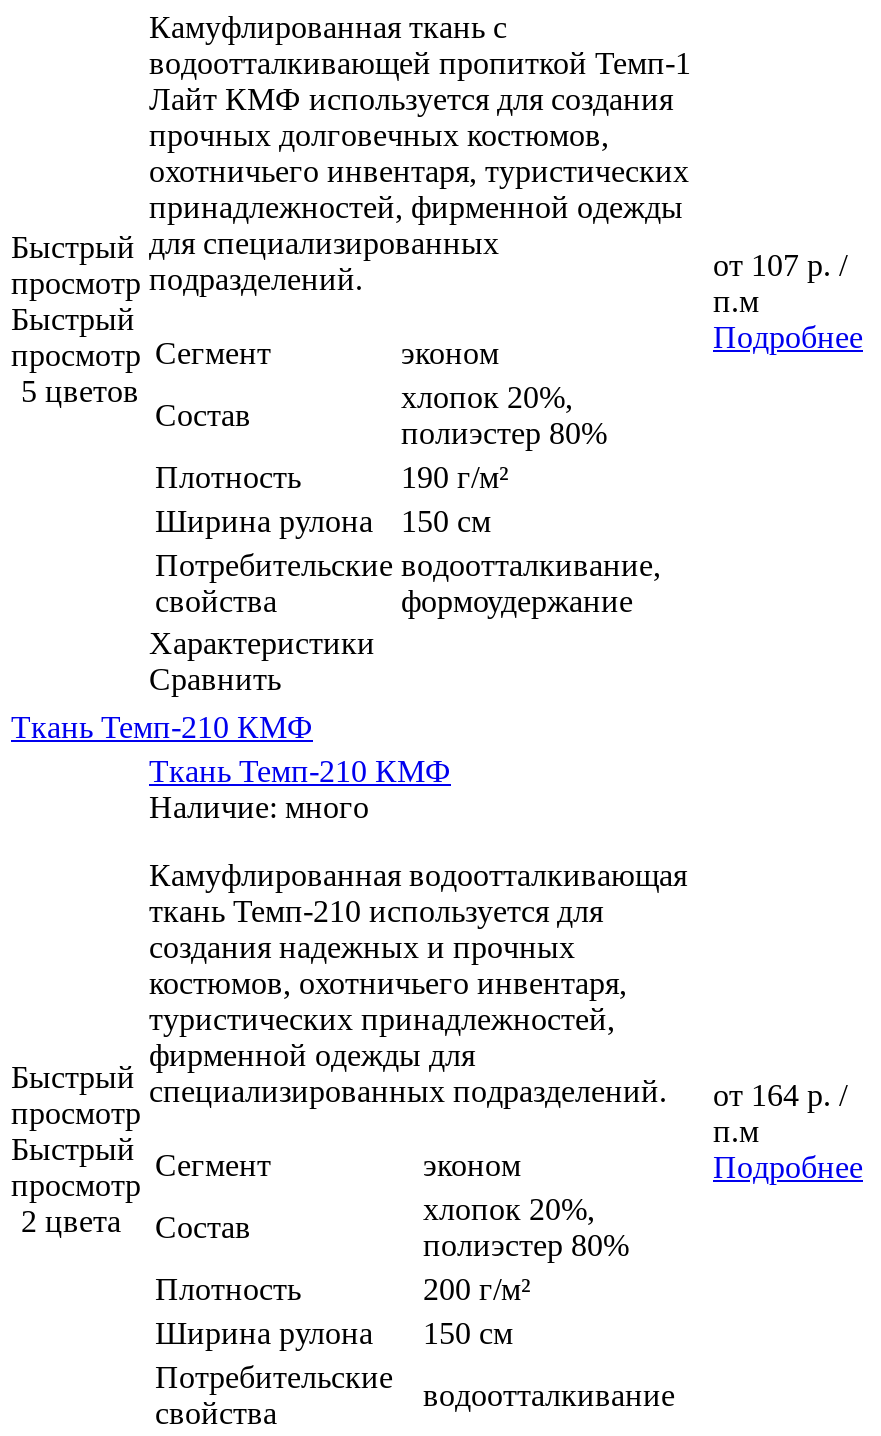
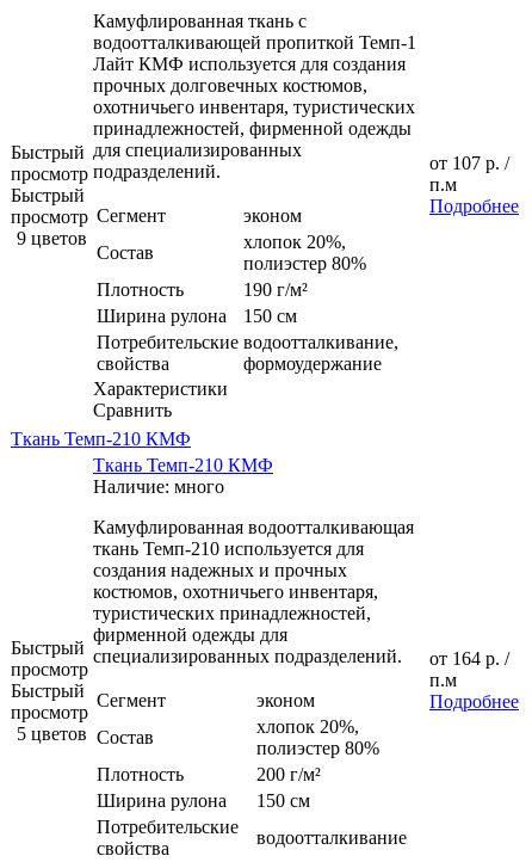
[21,374,139,408] 5 цветов -> [17,228,87,248] 9 цветов
[21,1204,251,1244] 2 цвета Состав -> [17,723,154,747] 5 цветов Состав

